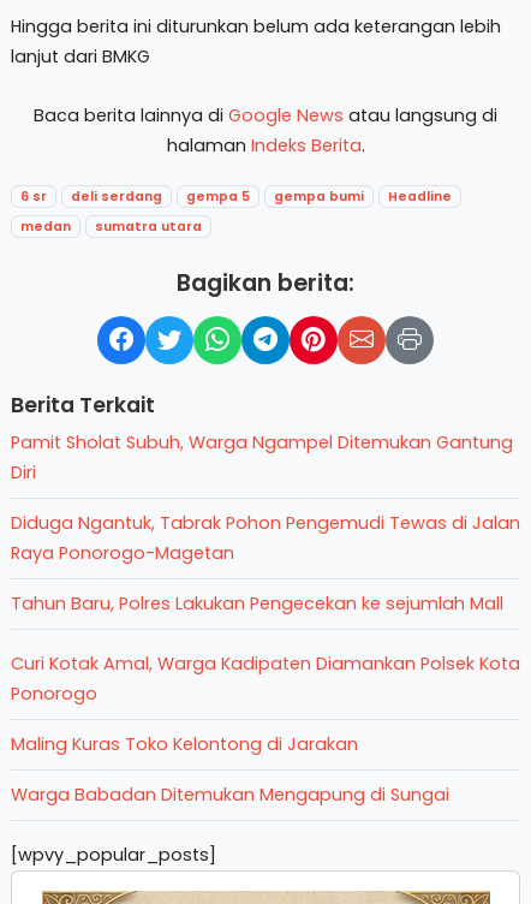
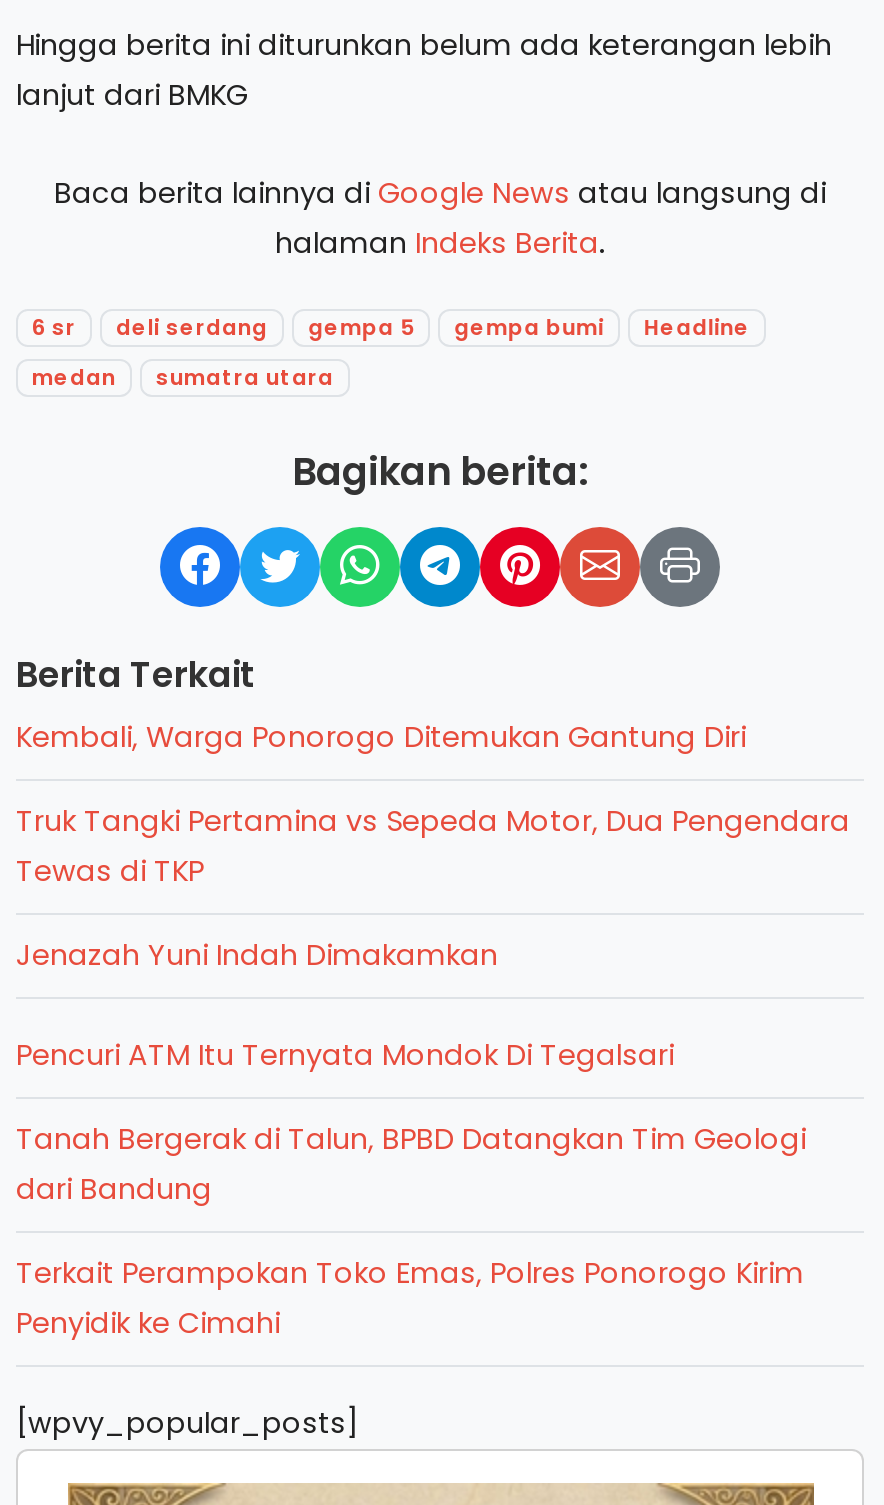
[11,430,513,484] Pamit Sholat Subuh, Warga Ngampel Ditemukan Gantung | Diri -> [16,716,746,756] Kembali, Warga Ponorogo Ditemukan Gantung Diri
[11,510,520,564] Diduga Ngantuk, Tabrak Pohon Pengemudi Tewas di Jalan | Raya Ponorogo-Magetan -> [16,800,850,890] Truk Tangki Pertamina vs Sepeda Motor, Dua Pengendara | Tewas di TKP
[11,591,503,615] Tahun Baru, Polres Lakukan Pengecekan ke sejumlah Mall -> [16,934,498,974] Jenazah Yuni Indah Dimakamkan
[11,651,520,705] Curi Kotak Amal, Warga Kadipaten Diamankan Polsek Kota | Ponorogo -> [16,1034,674,1074] Pencuri ATM Itu Ternyata Mondok Di Tegalsari
[11,731,358,756] Maling Kuras Toko Kelontong di Jarakan -> [16,1118,806,1208] Tanah Bergerak di Talun, BPBD Datangkan Tim Geologi | dari Bandung
[11,782,449,806] Warga Babadan Ditemukan Mengapung di Sungai -> [16,1252,804,1342] Terkait Perampokan Toko Emas, Polres Ponorogo Kirim | Penyidik ke Cimahi

